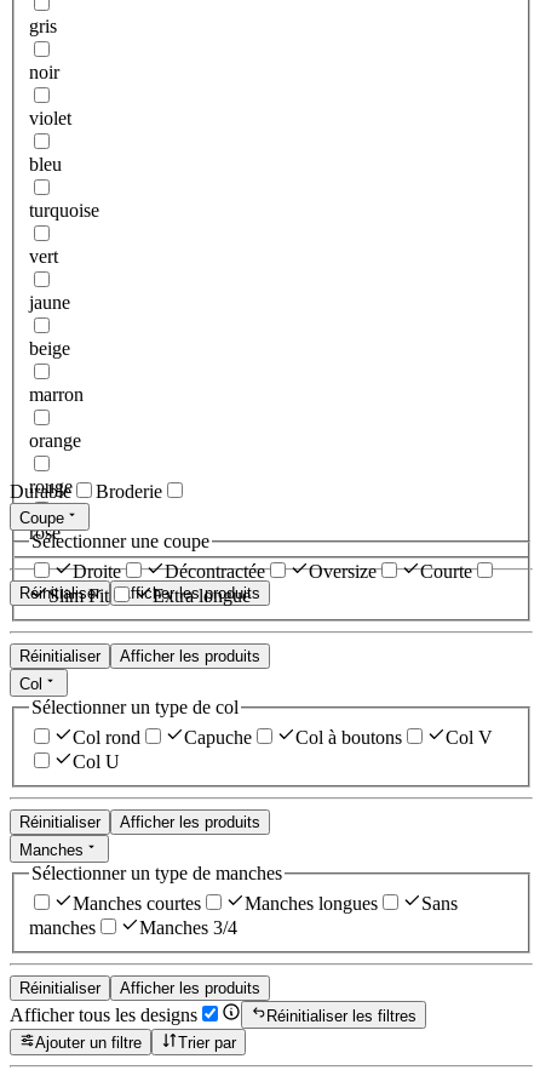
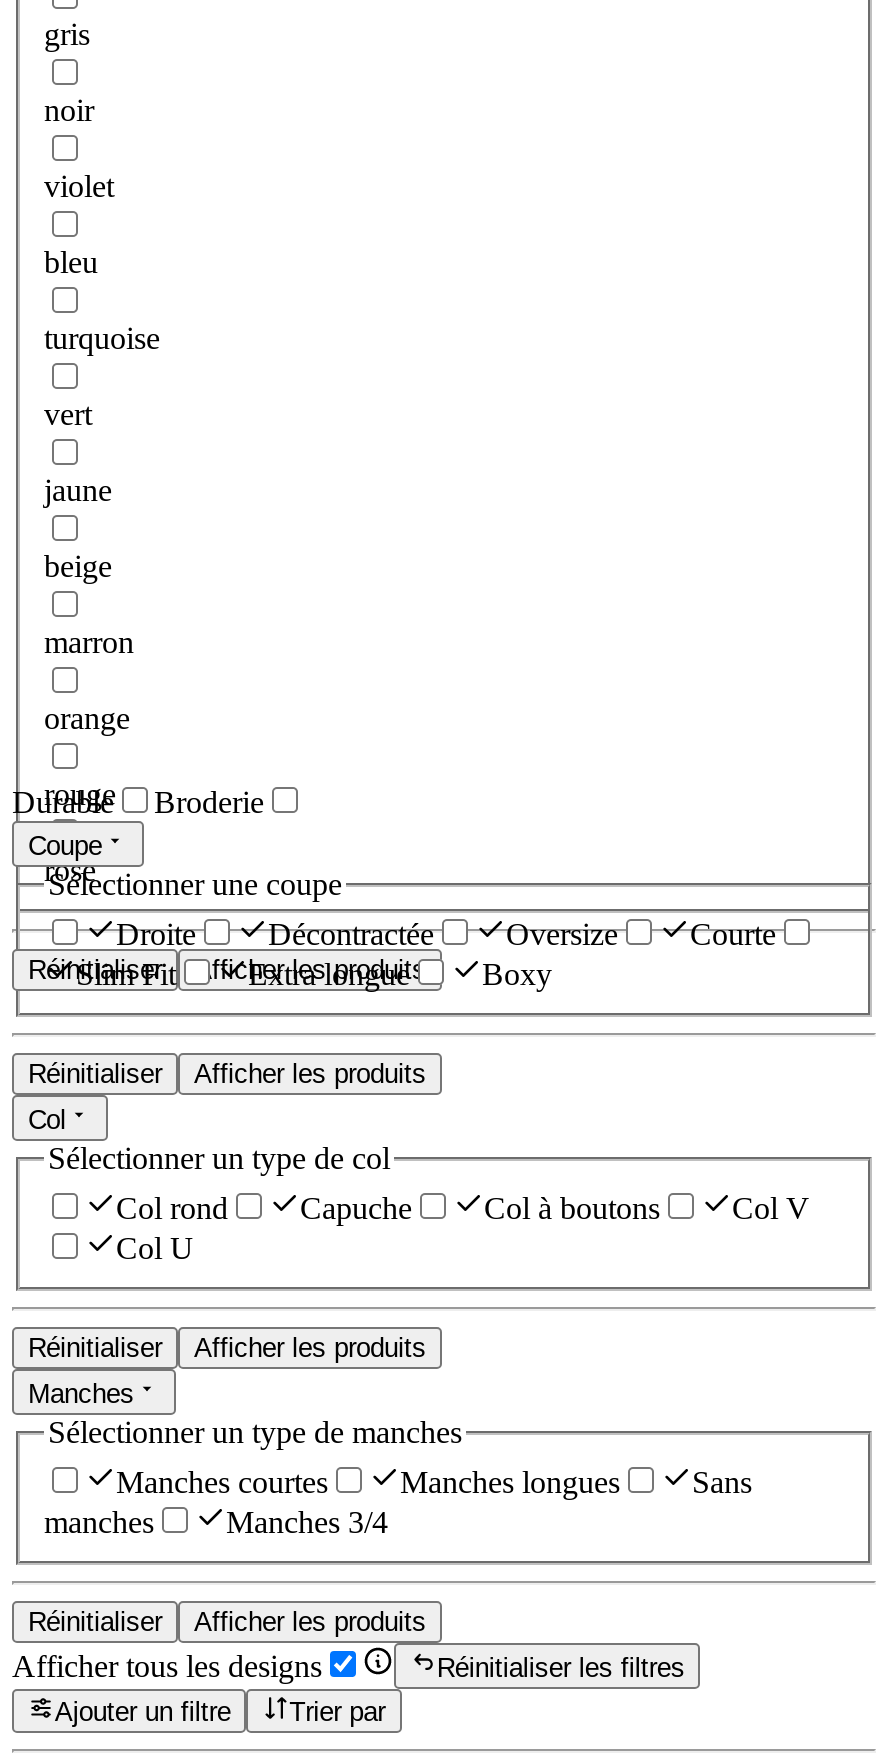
none -> [482,958,552,992] Boxy

